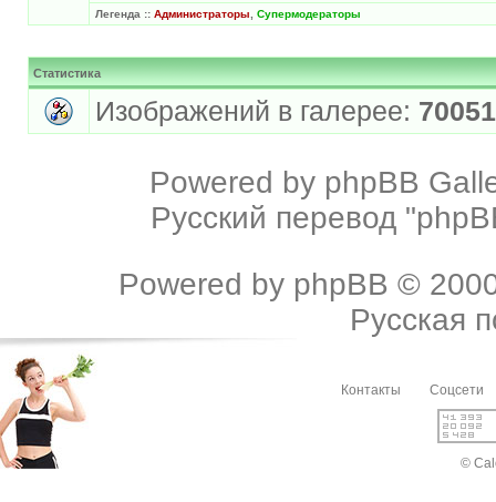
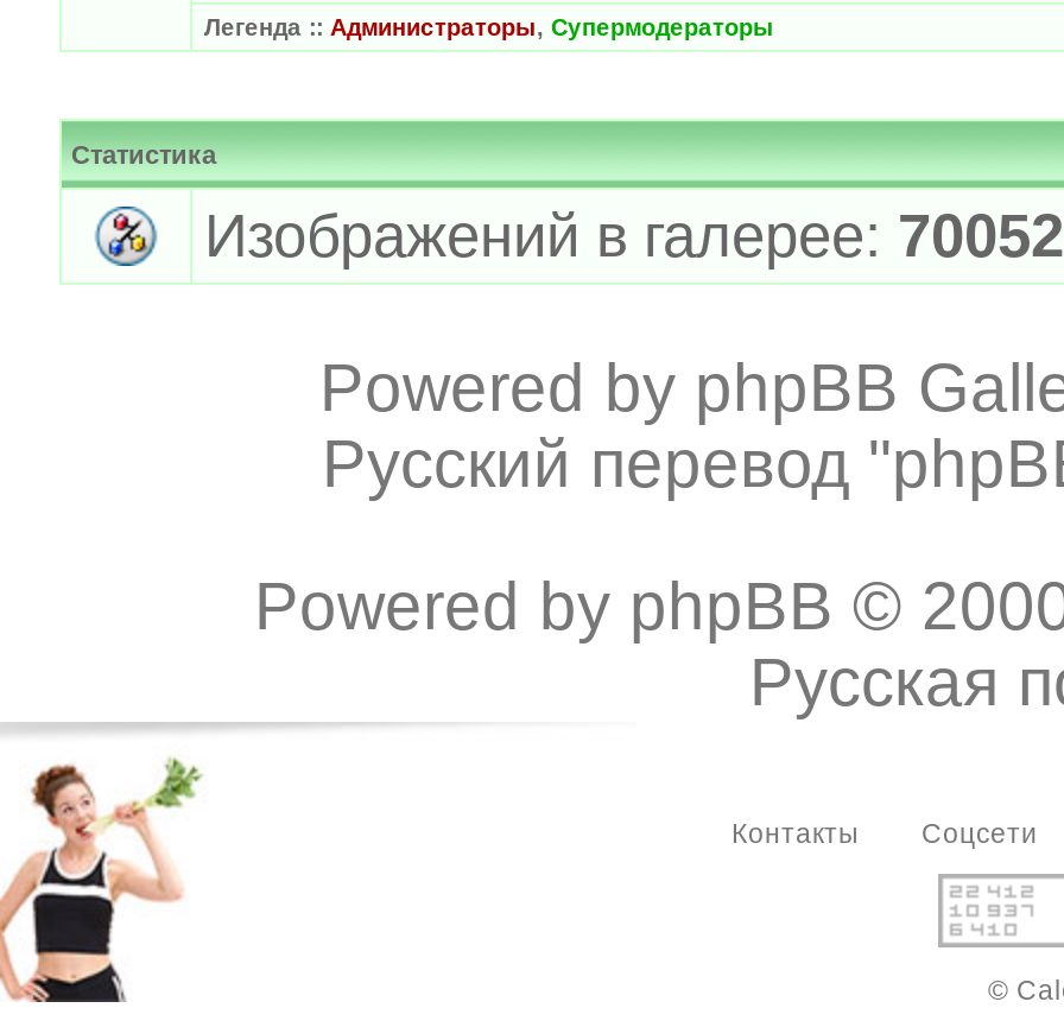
[95,95,496,126] Изображений в галерее: 70051 -> [204,201,1064,268] Изображений в галерее: 70052

